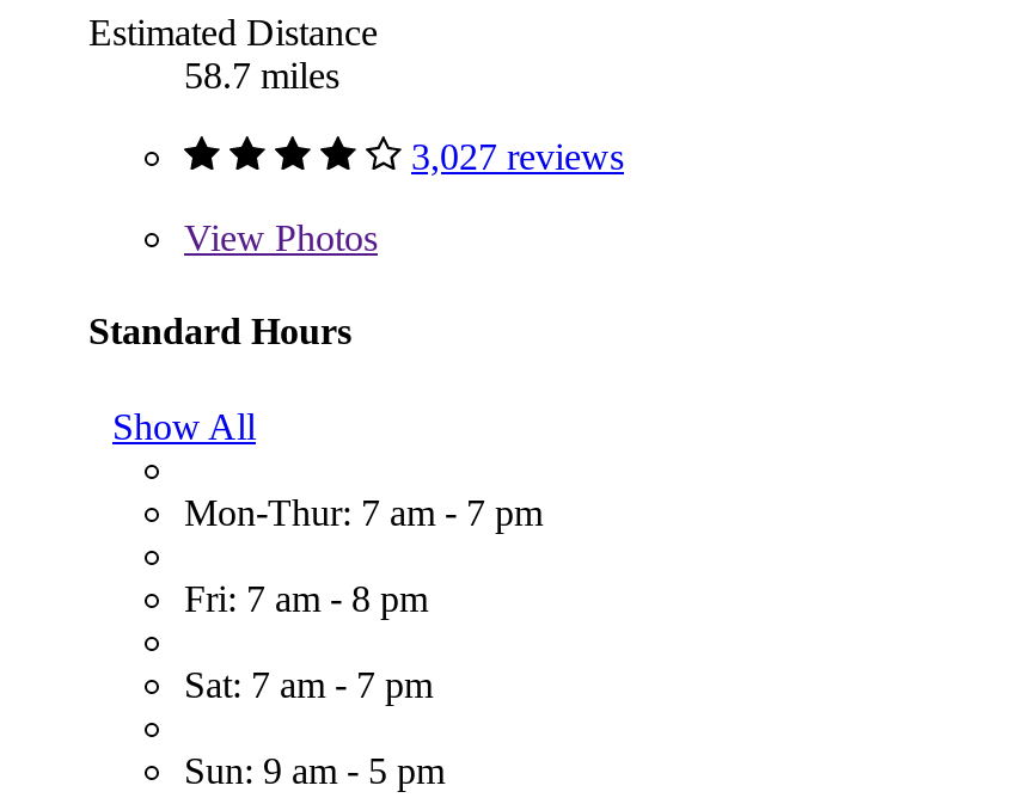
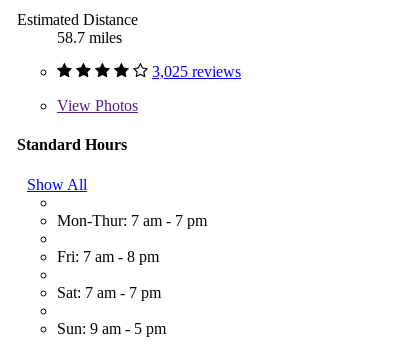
[411,136,624,177] 3,027 reviews -> [152,63,241,80] 3,025 reviews

